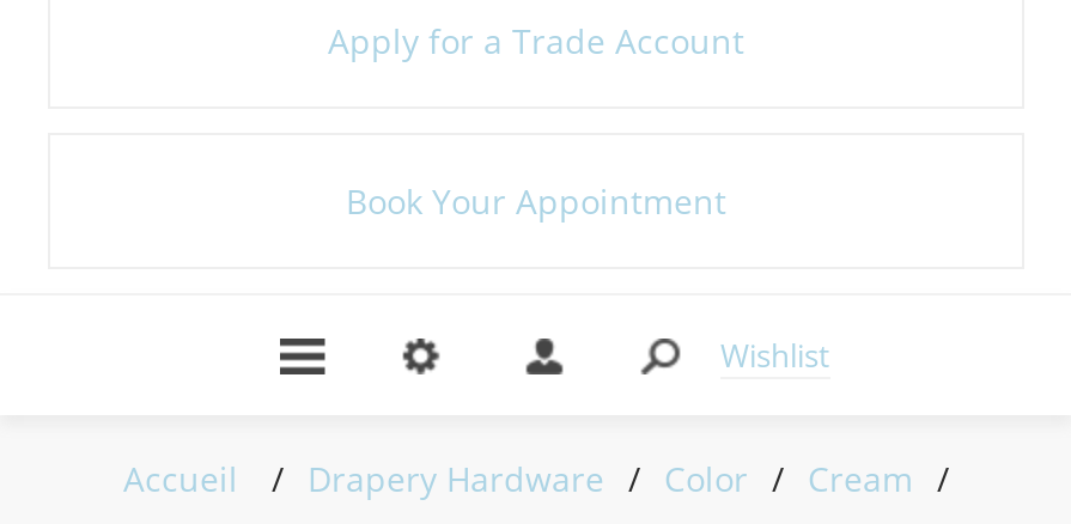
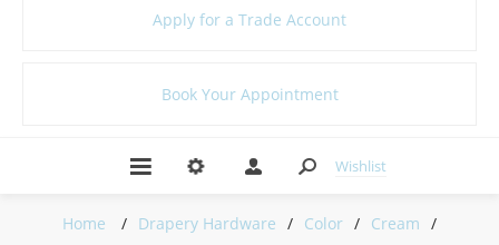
[123,455,238,501] Accueil -> [62,212,106,234] Home

